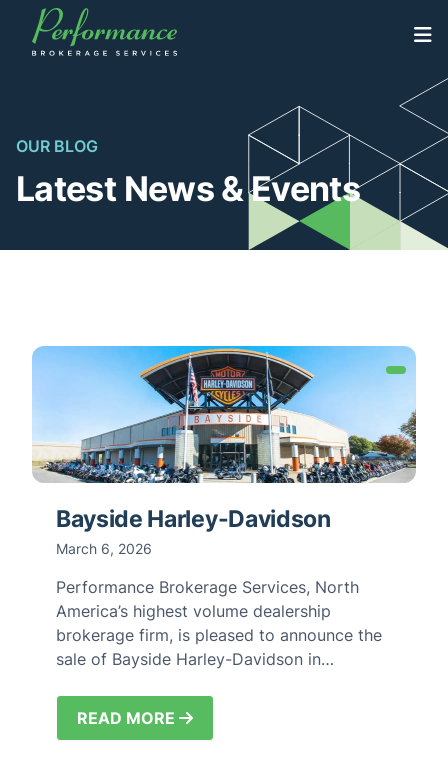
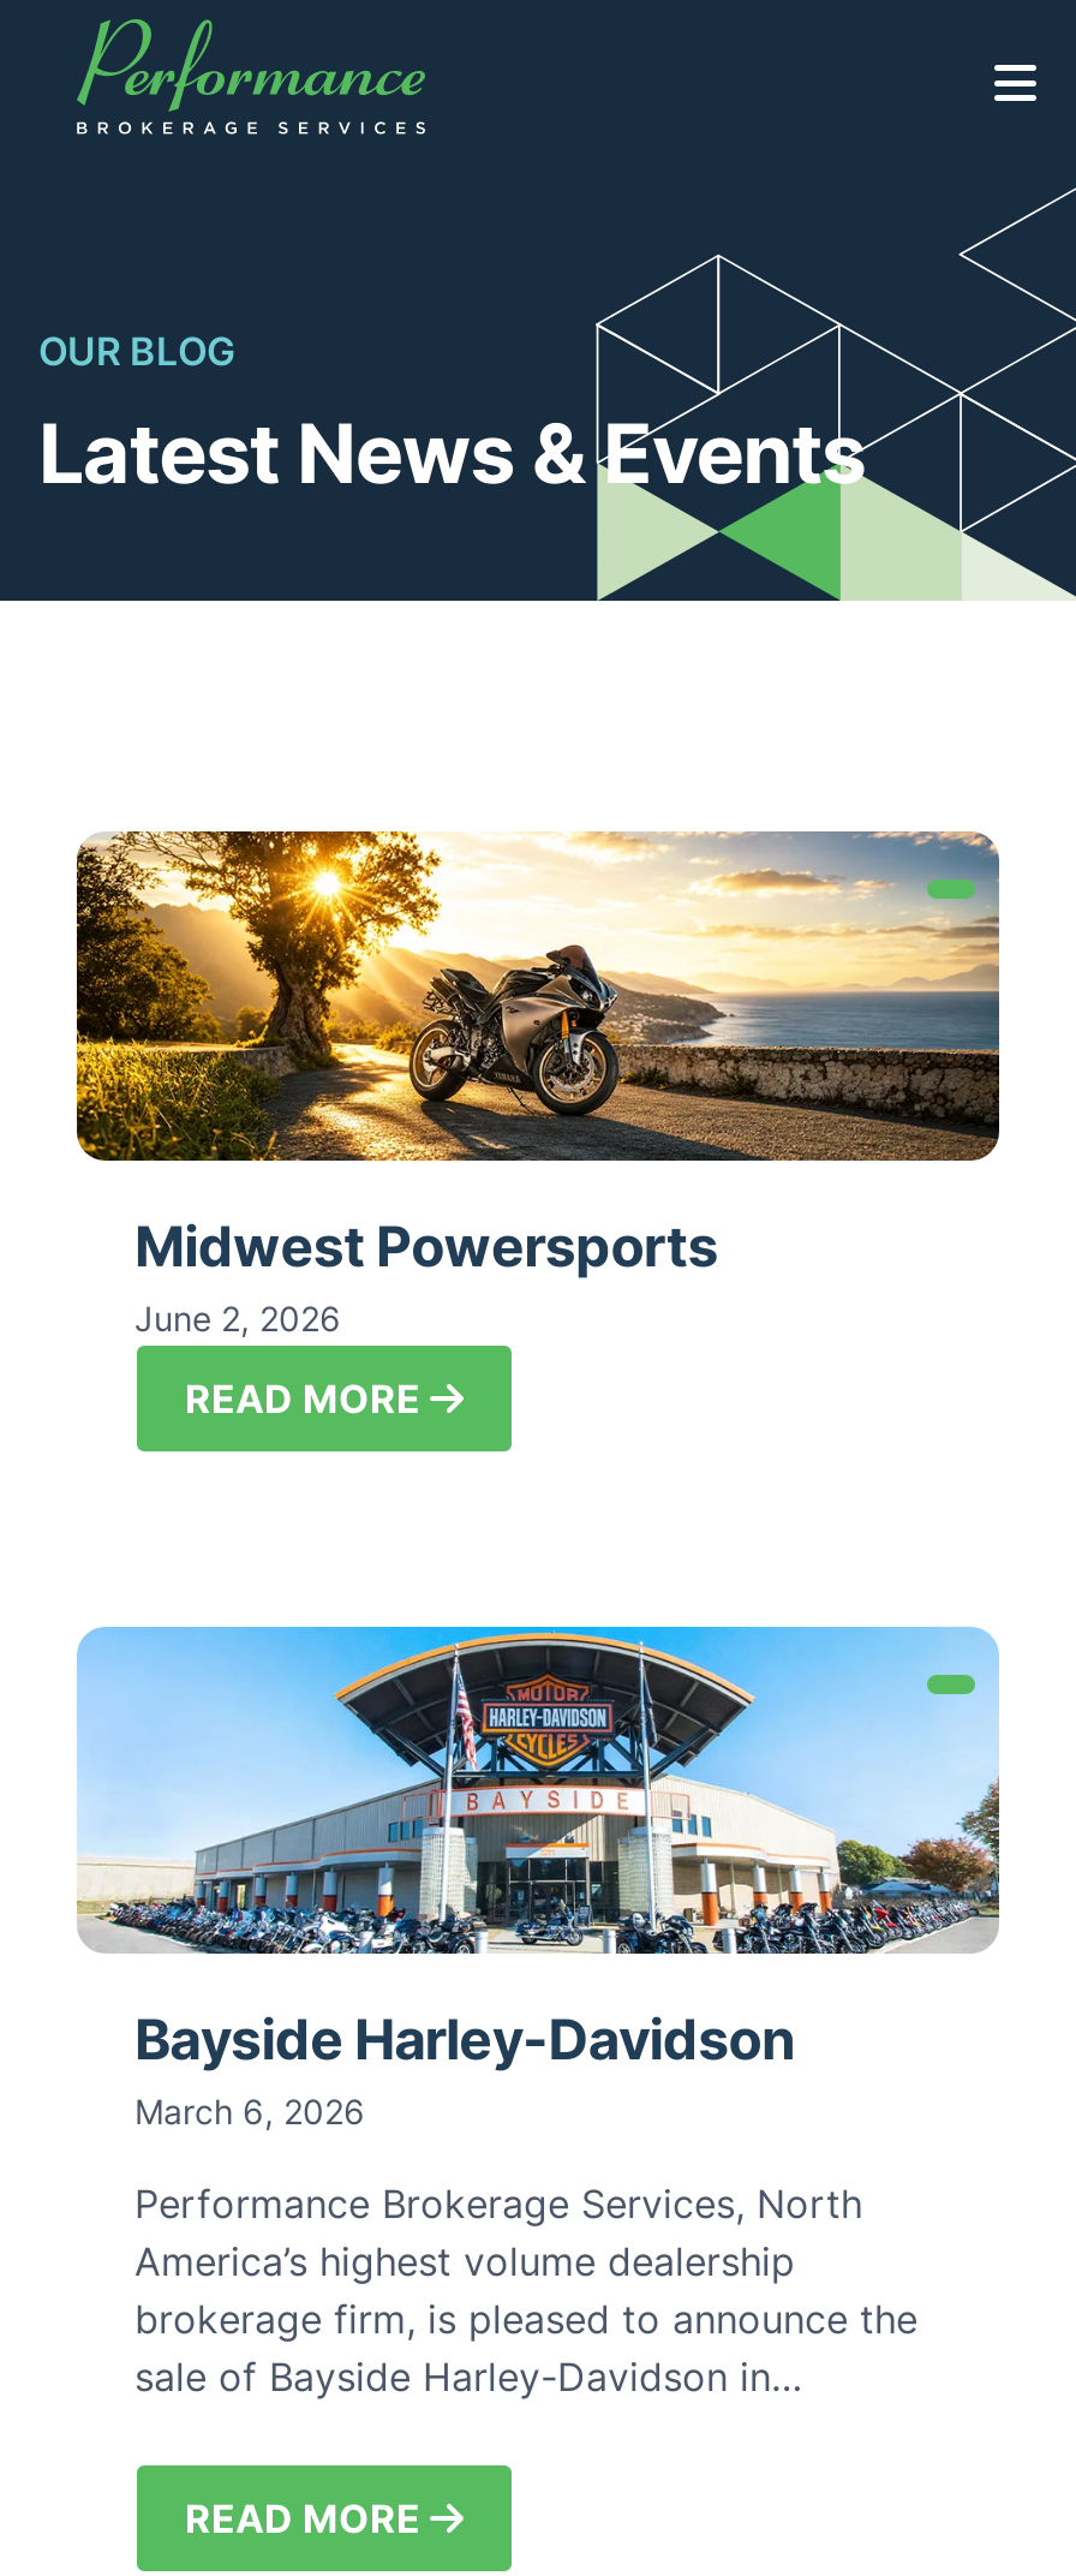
none -> [74,829,1002,1421] [image] | Midwest Powersports | June 2, 2026 | READ MORE

